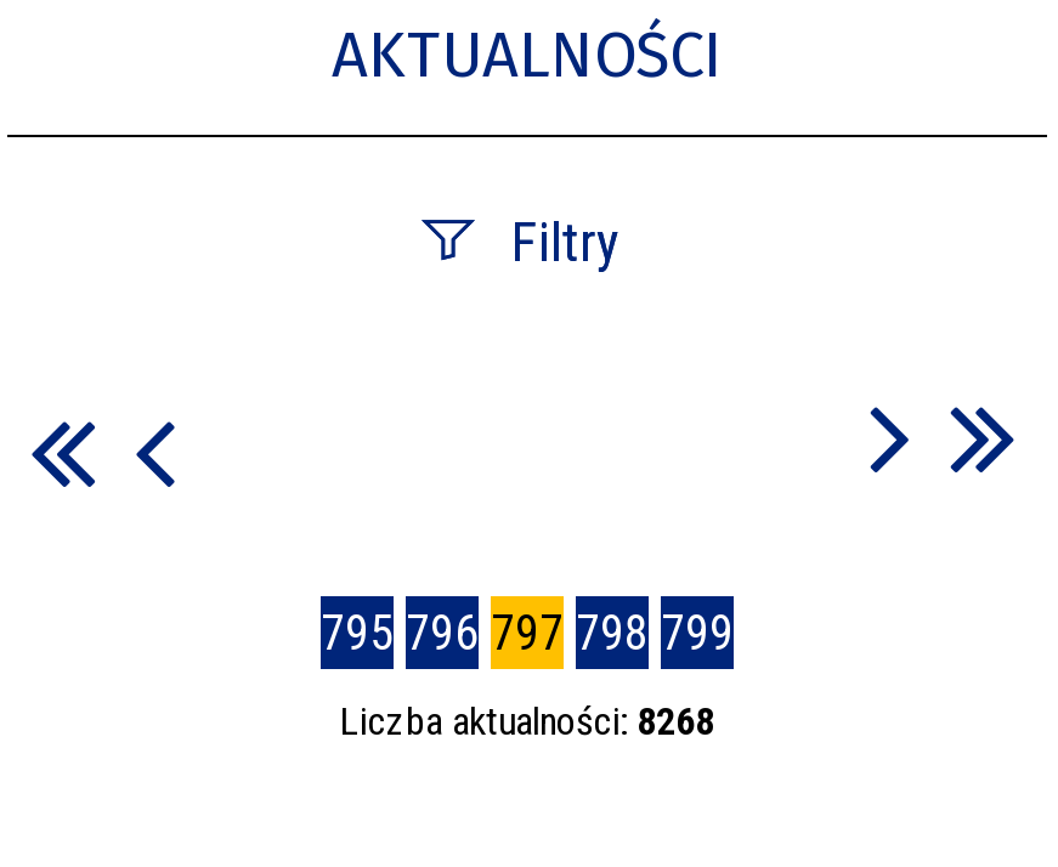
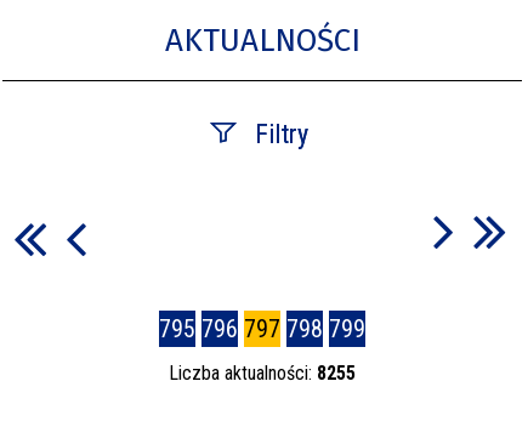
[340,698,714,744] Liczba aktualności: 8268 -> [169,361,356,384] Liczba aktualności: 8255

